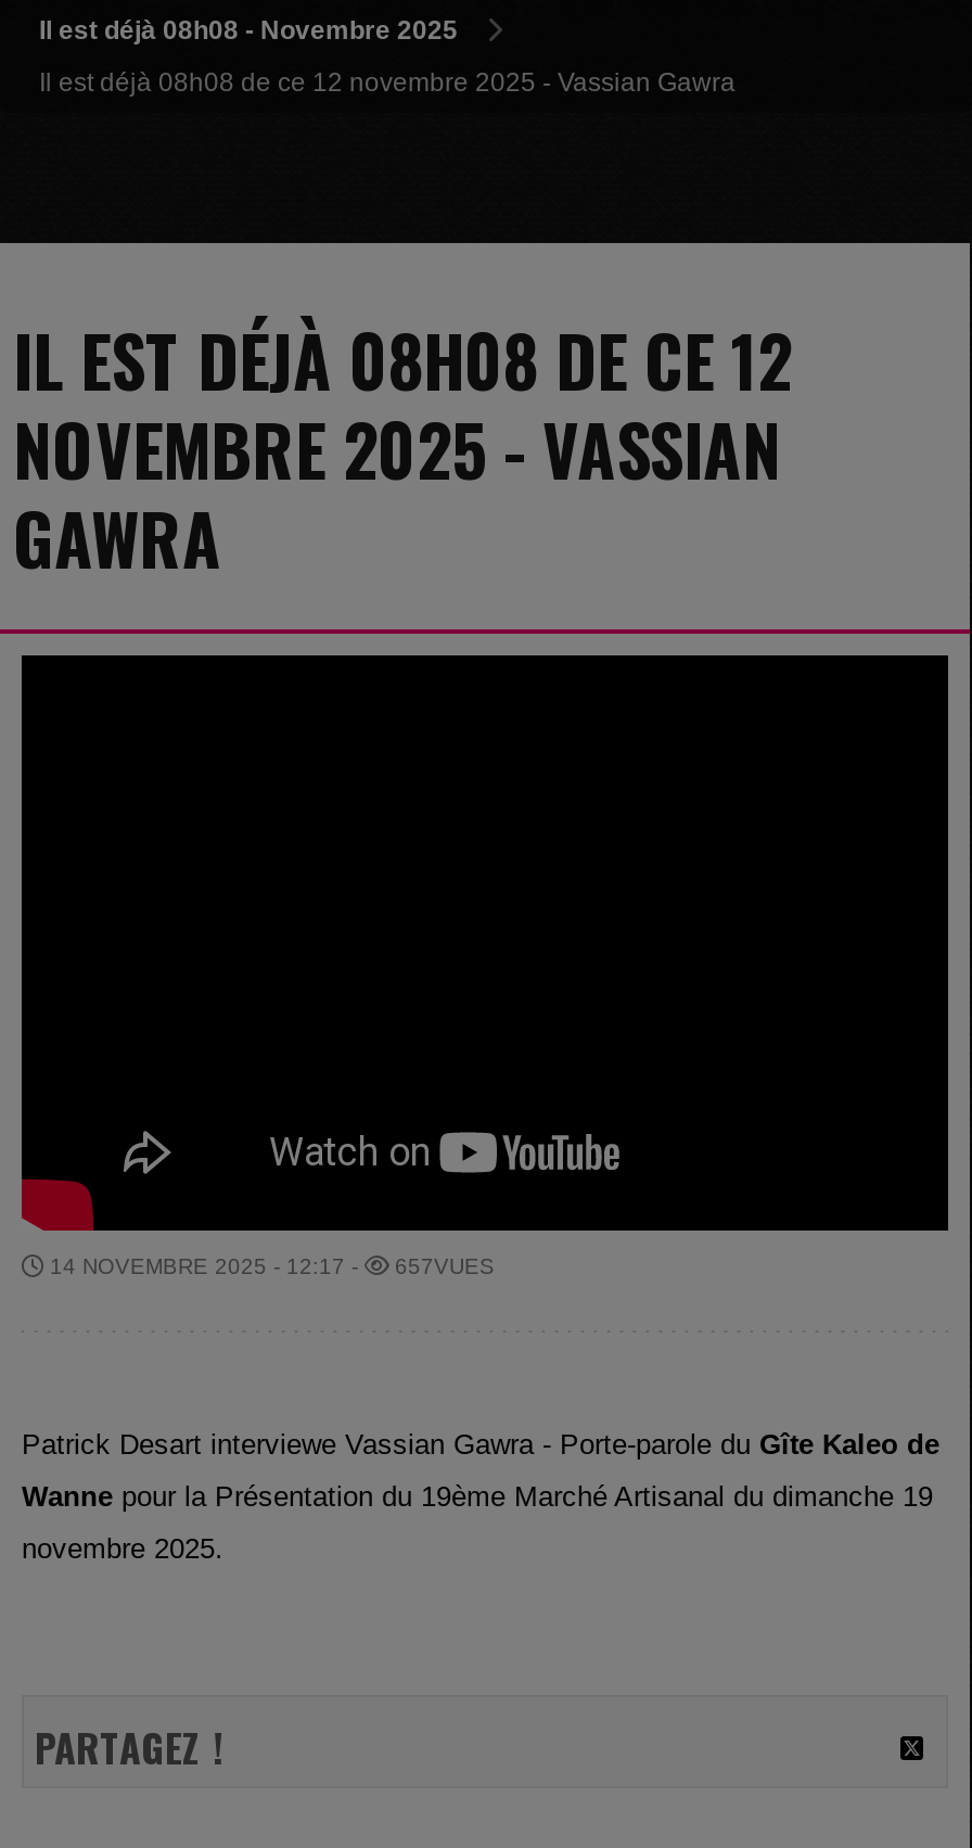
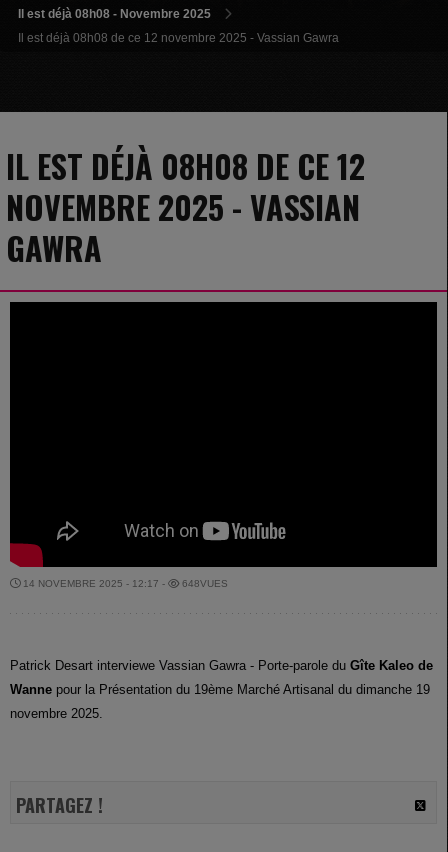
[43,1255,495,1279] 14 NOVEMBRE 2025 - 12:17 - 657VUES -> [20,578,228,589] 14 NOVEMBRE 2025 - 12:17 - 648VUES

